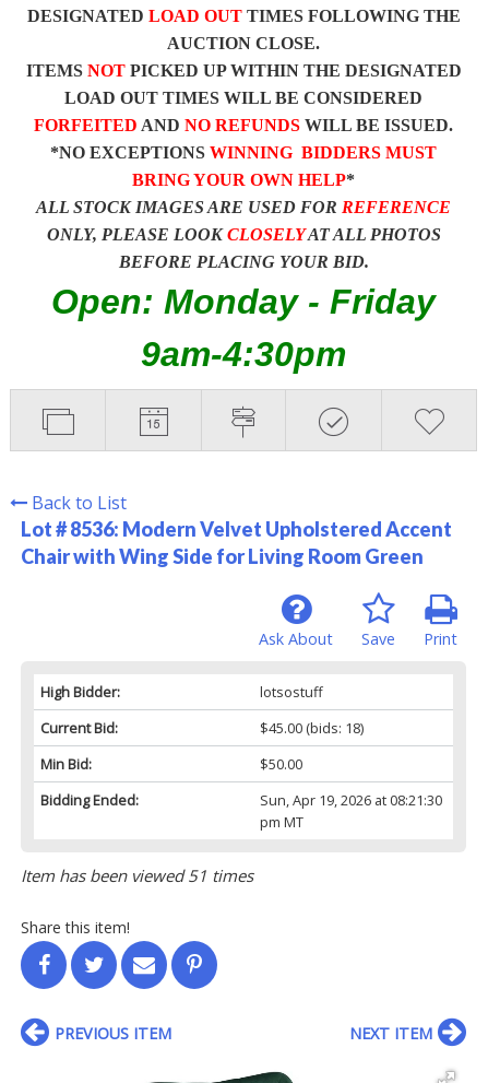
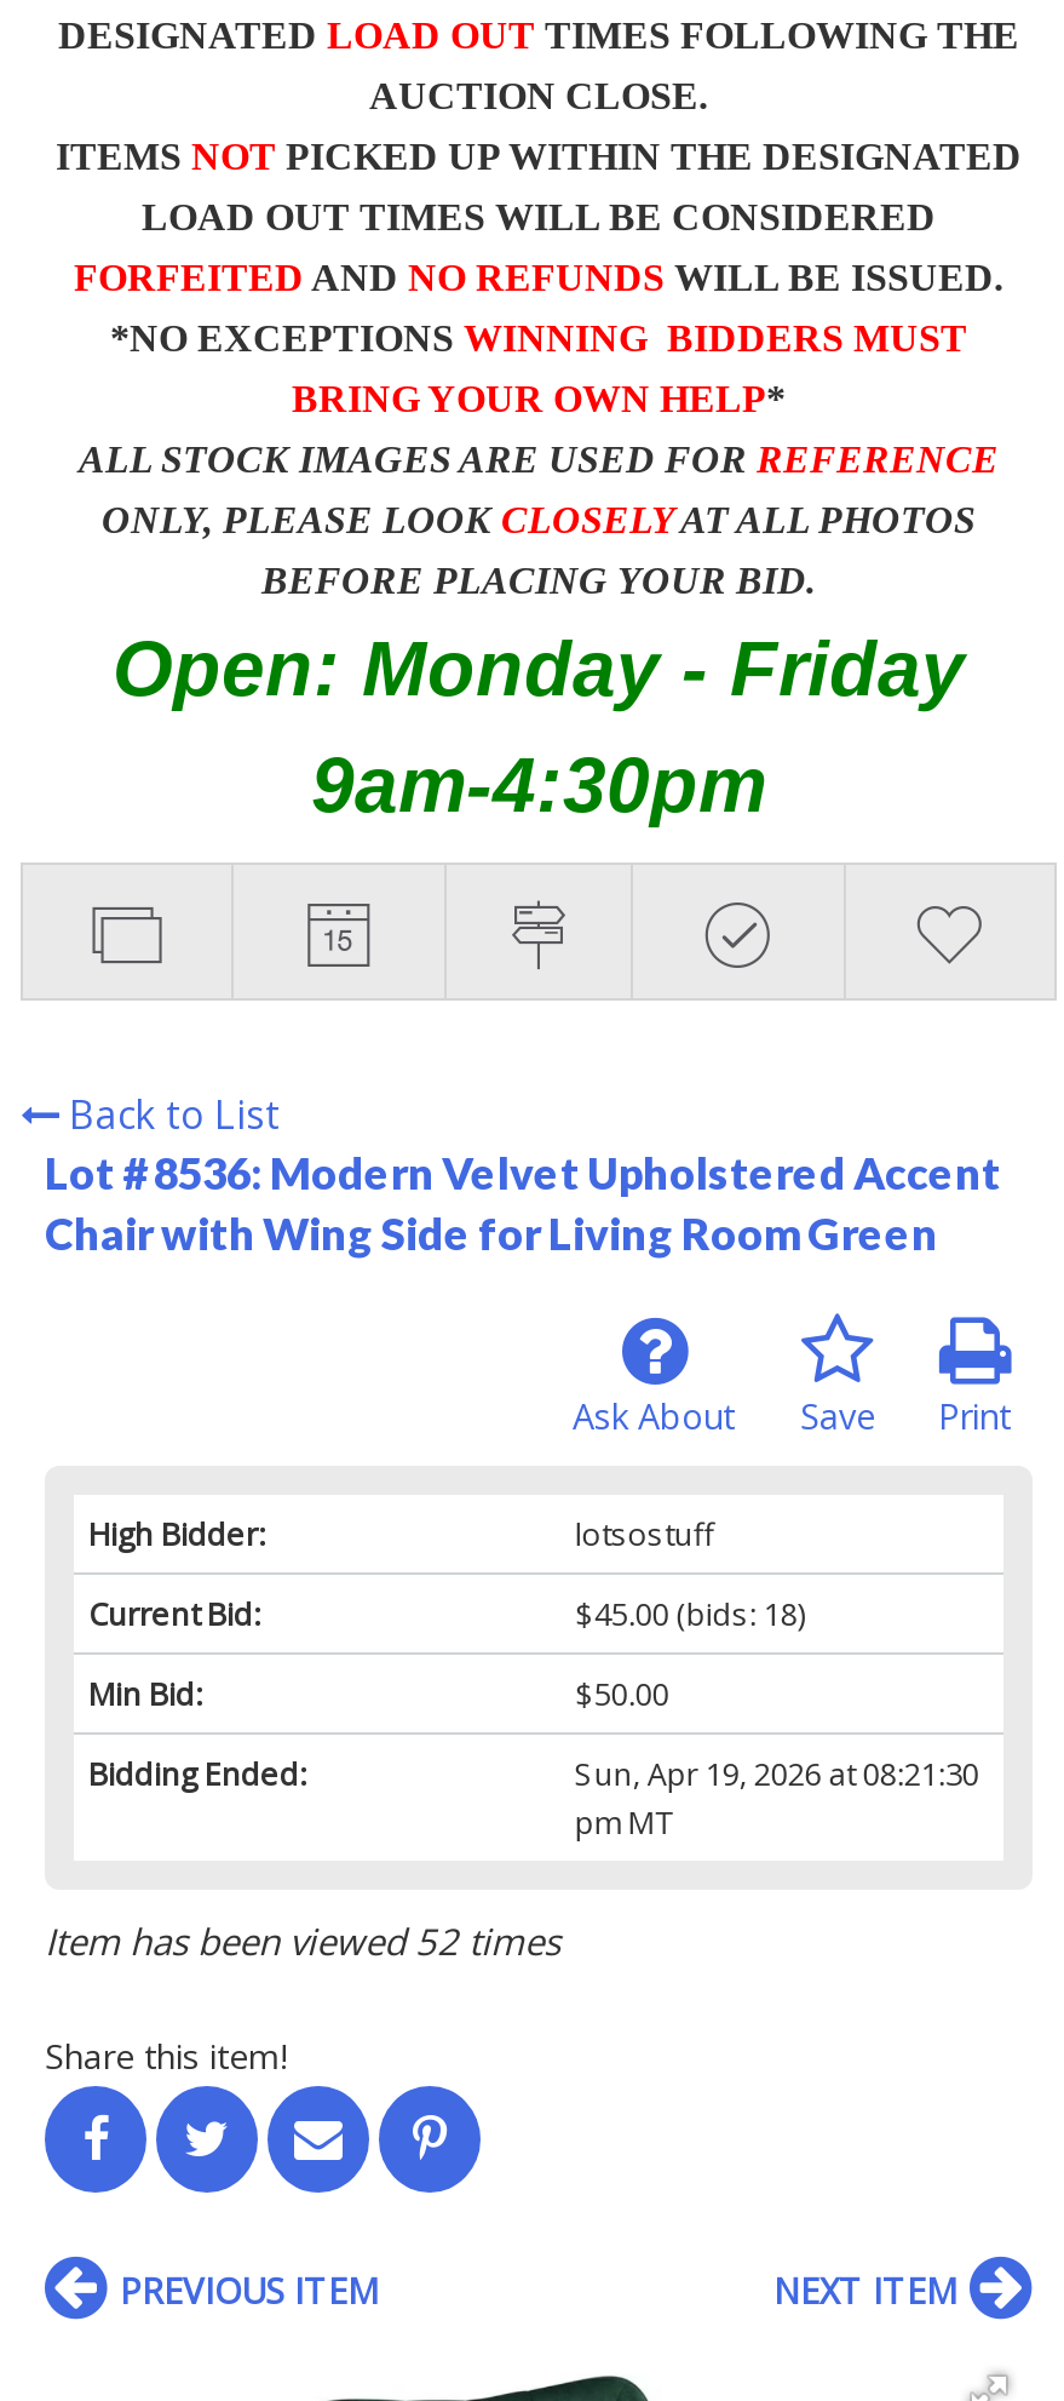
[21,864,253,886] Item has been viewed 51 times -> [45,1916,560,1964] Item has been viewed 52 times

